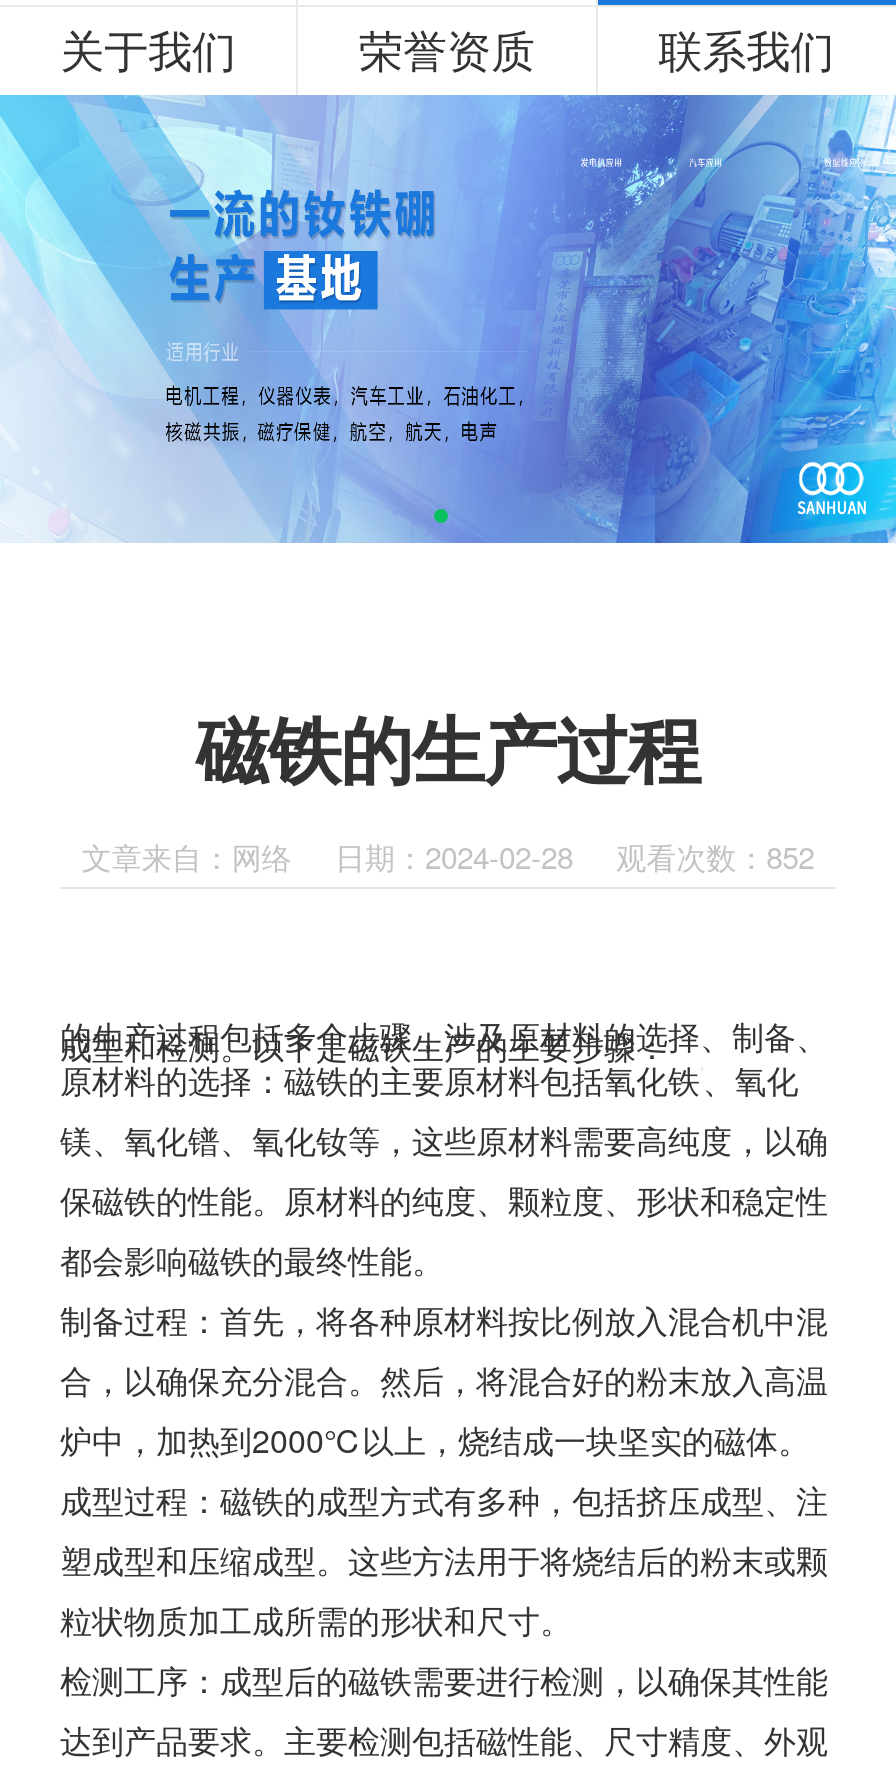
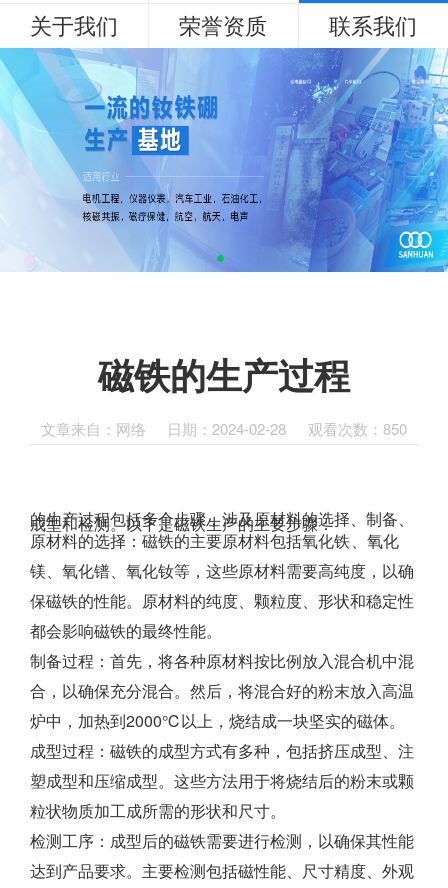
[82,835,814,877] 文章来自：网络 日期：2024-02-28 观看次数：852 -> [41,418,407,439] 文章来自：网络 日期：2024-02-28 观看次数：850

